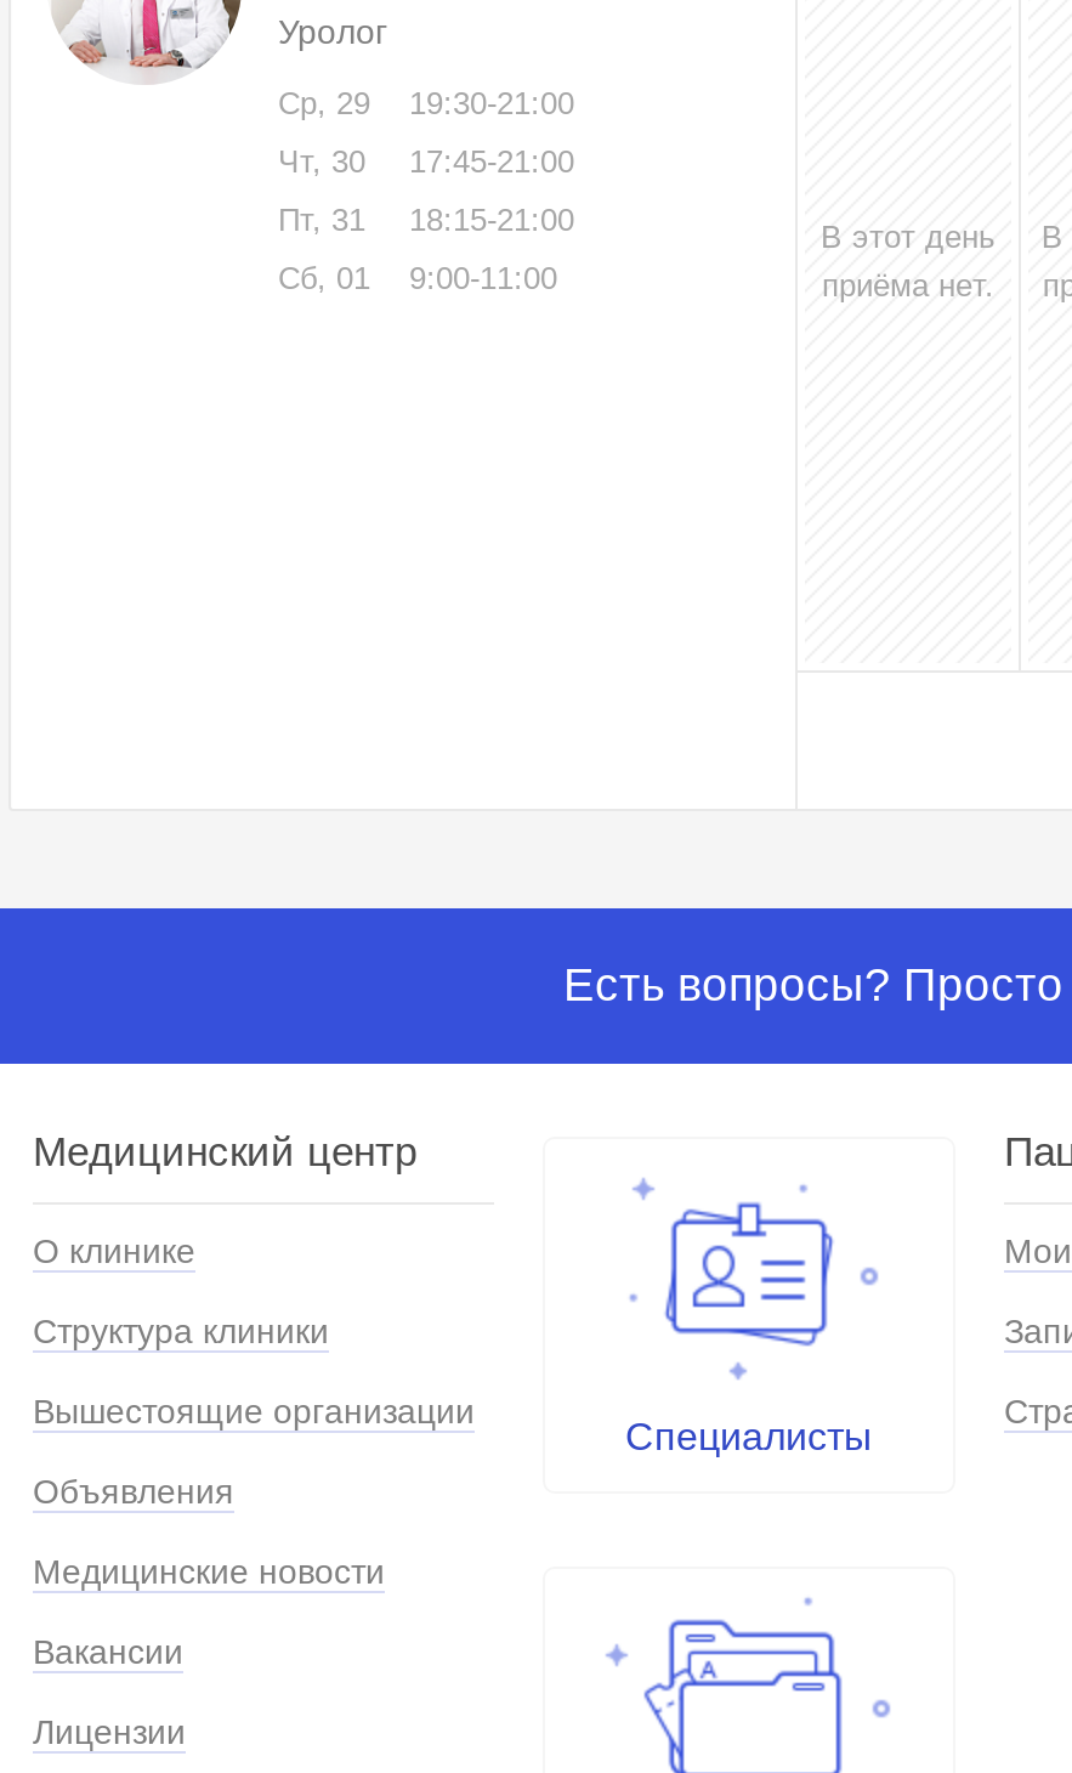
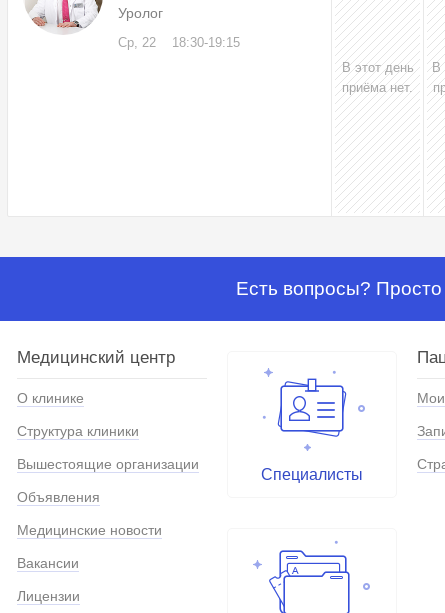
[278,86,574,297] Ср, 29 | 19:30-21:00 | Чт, 30 | 17:45-21:00 | Пт, 31 | 18:15-21:00 | Сб, 01 | 9:00-11:00 -> [118,35,240,50] Ср, 22 | 18:30-19:15

